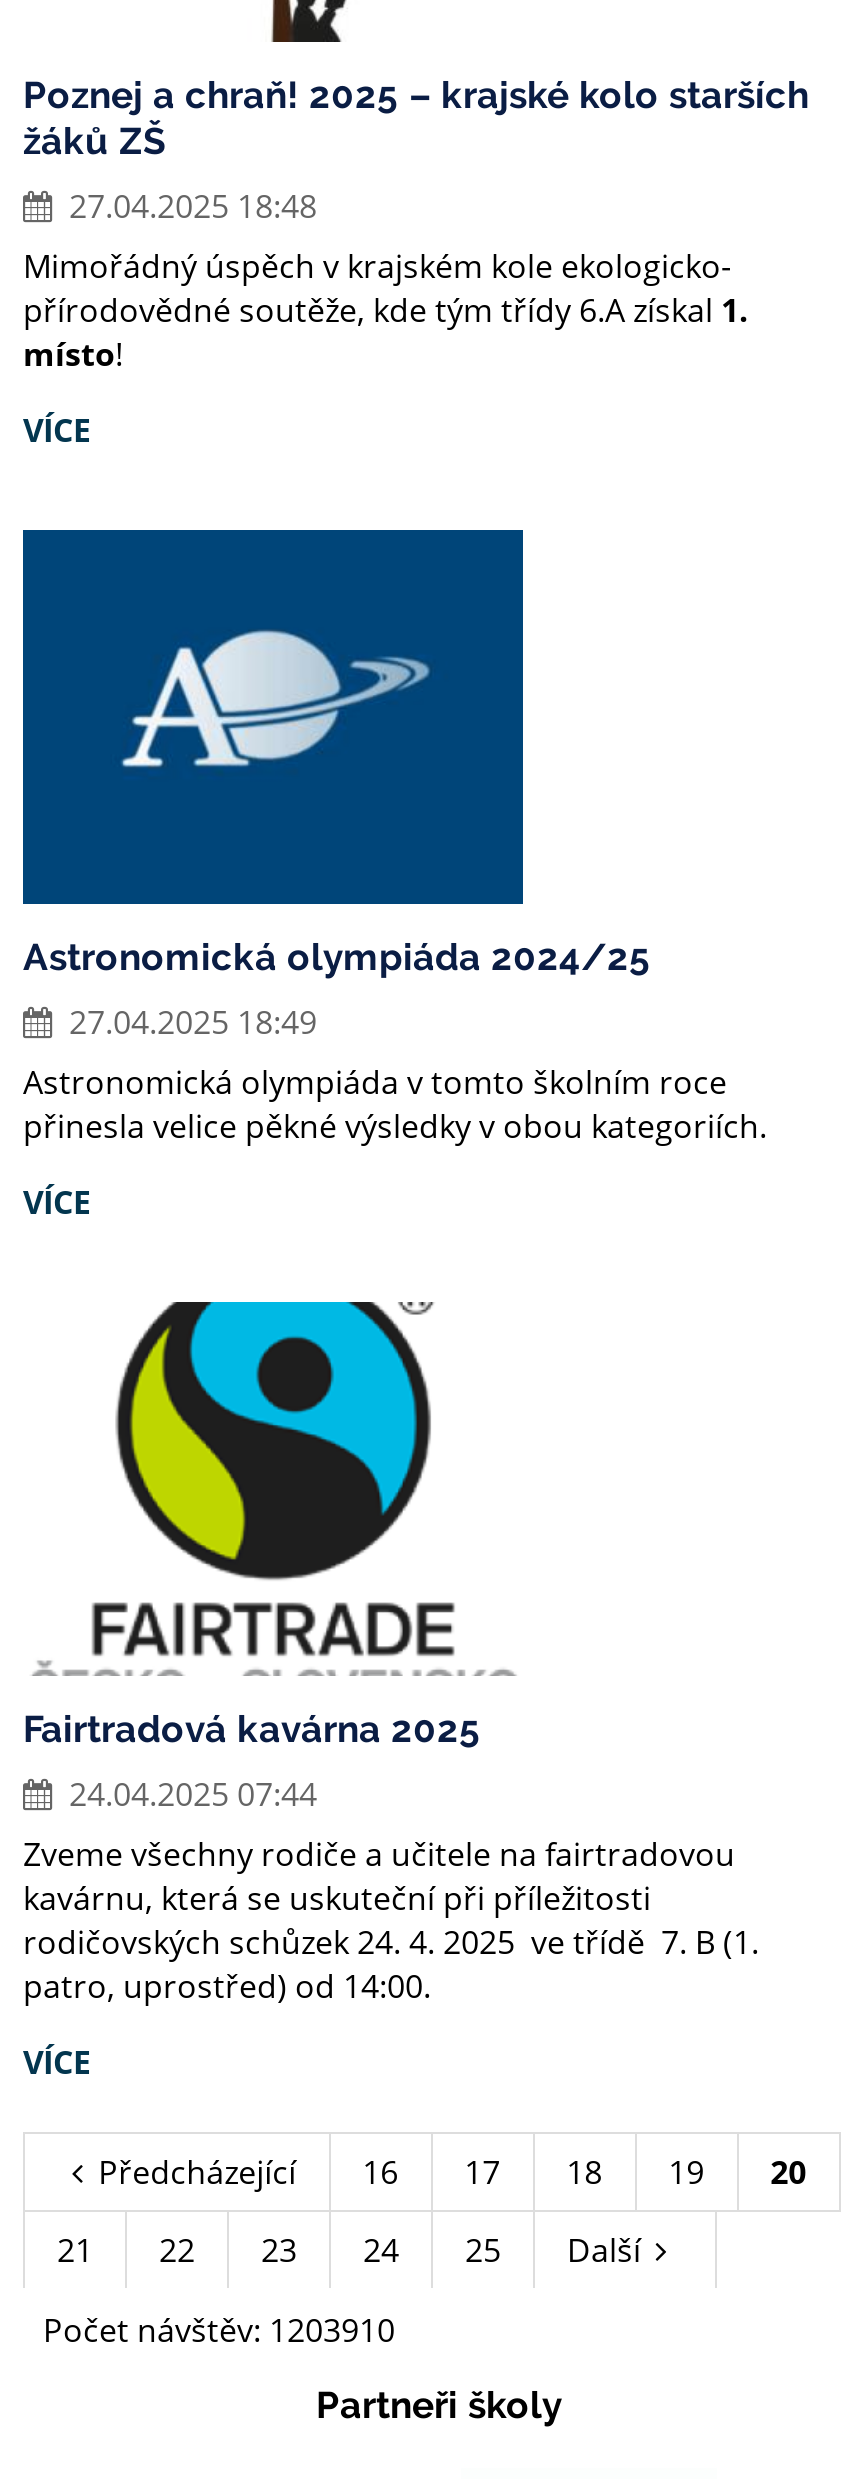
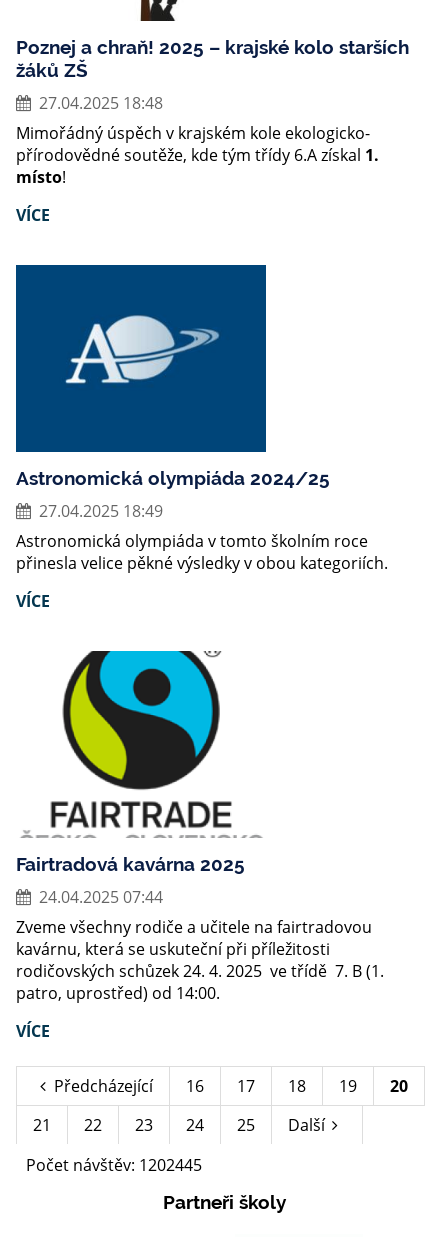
[43,2308,395,2352] Počet návštěv: 1203910 -> [26,1154,202,1176] Počet návštěv: 1202445

